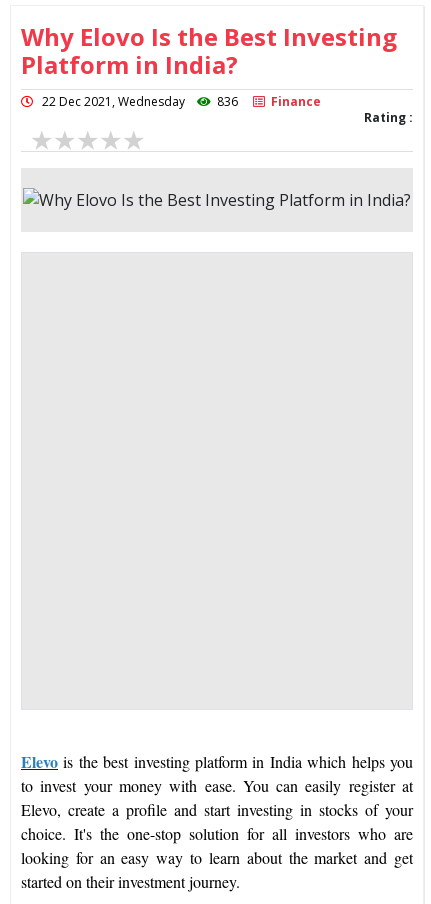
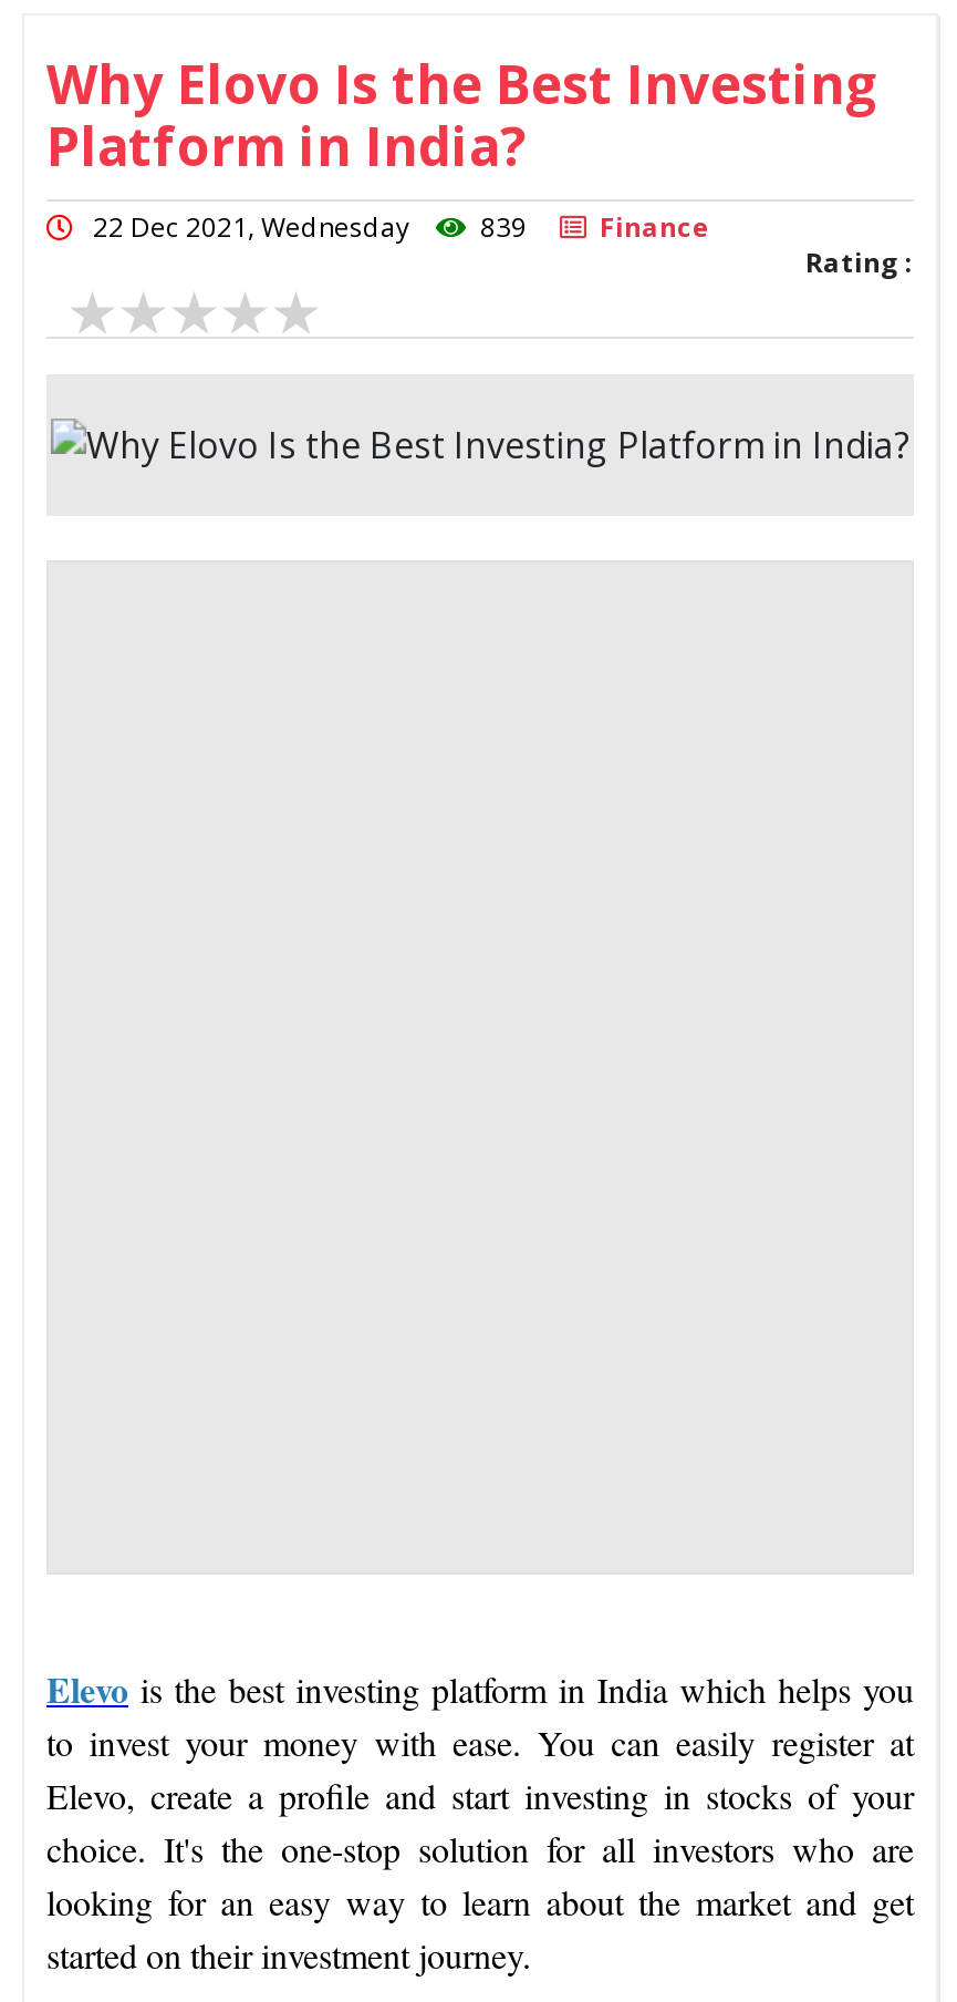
[33,93,321,110] 22 Dec 2021, Wednesday 836 Finance -> [73,208,710,245] 22 Dec 2021, Wednesday 839 Finance

